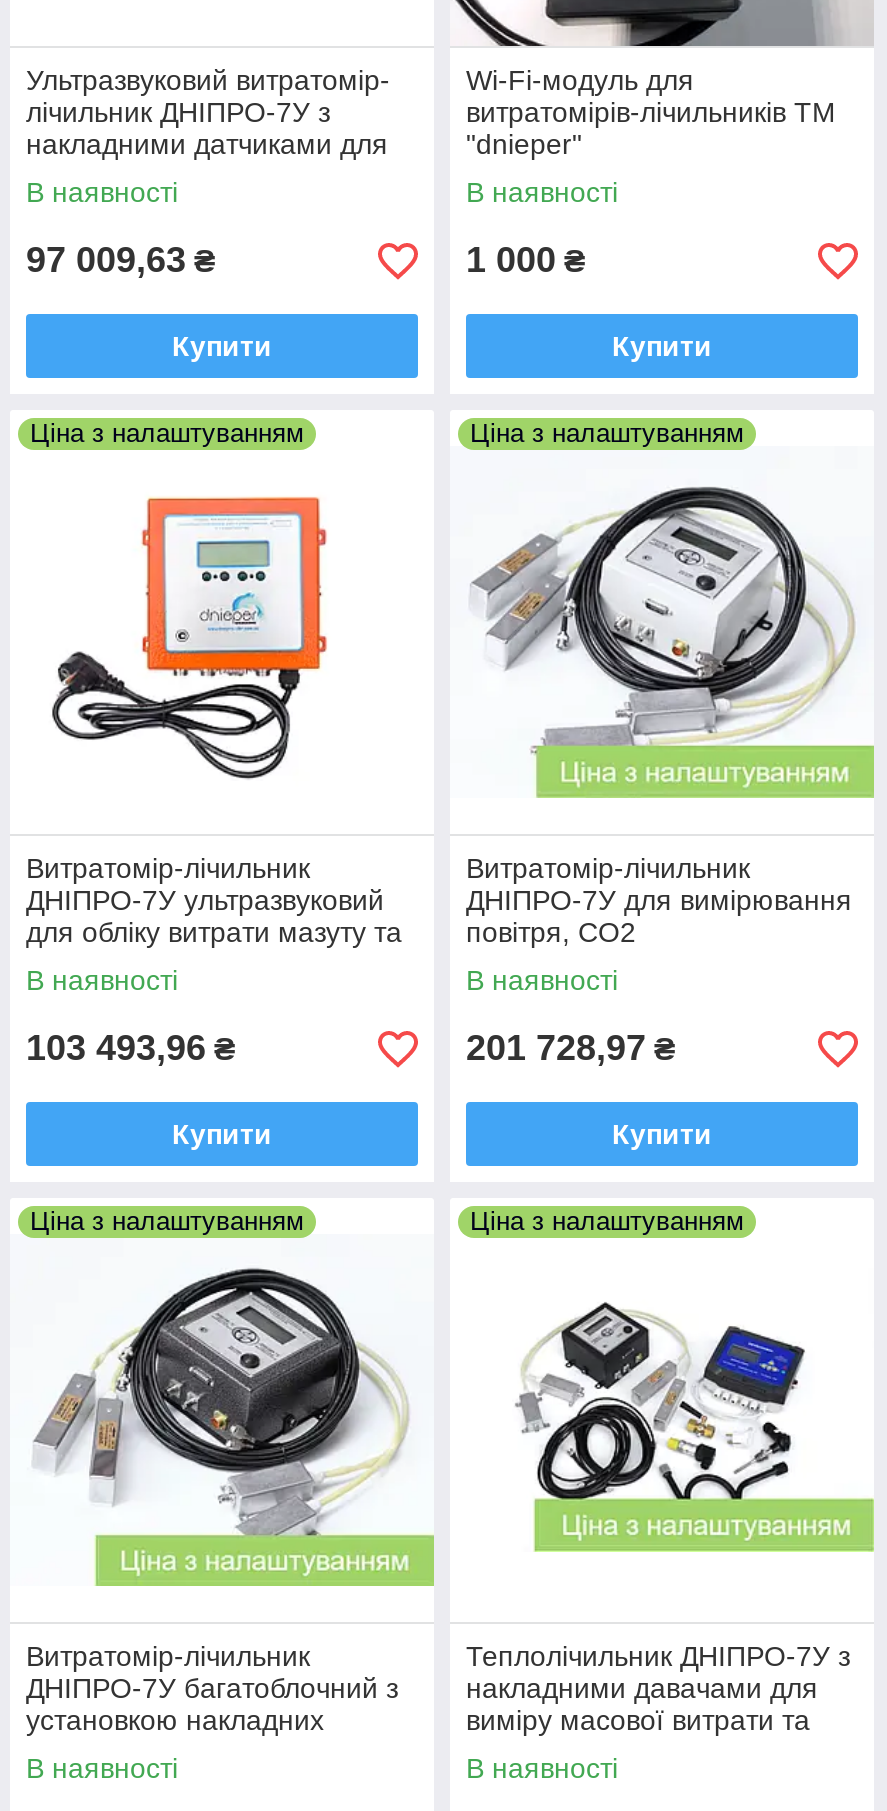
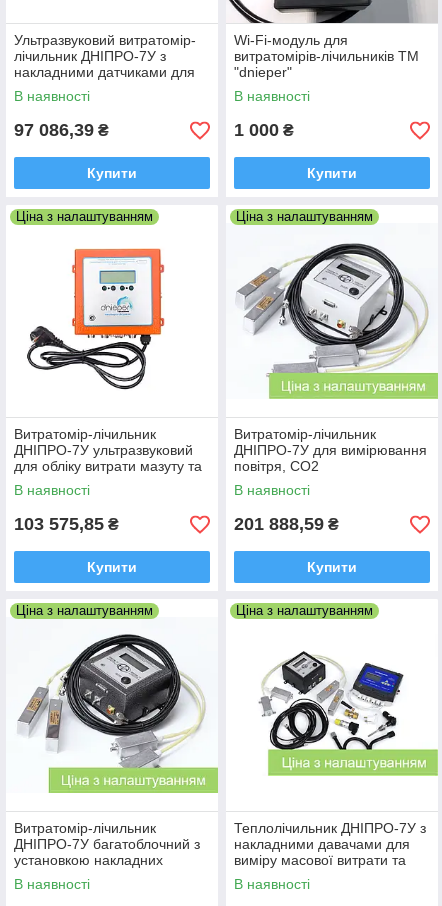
[26,240,216,280] 97 009,63 ₴ -> [14,120,109,140] 97 086,39 ₴
[26,1028,236,1068] 103 493,96 ₴ -> [14,514,119,534] 103 575,85 ₴
[466,1028,676,1068] 201 728,97 ₴ -> [234,514,339,534] 201 888,59 ₴

